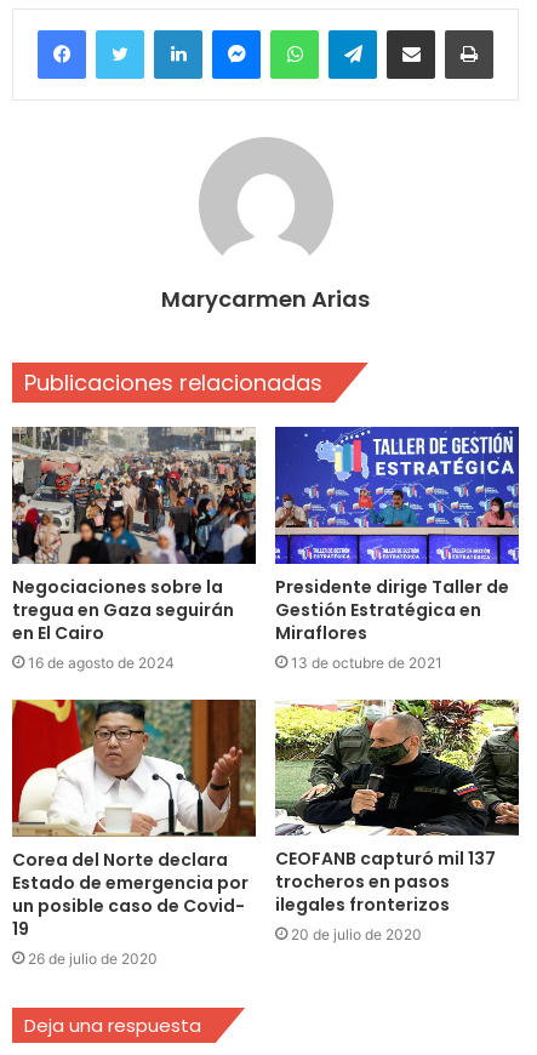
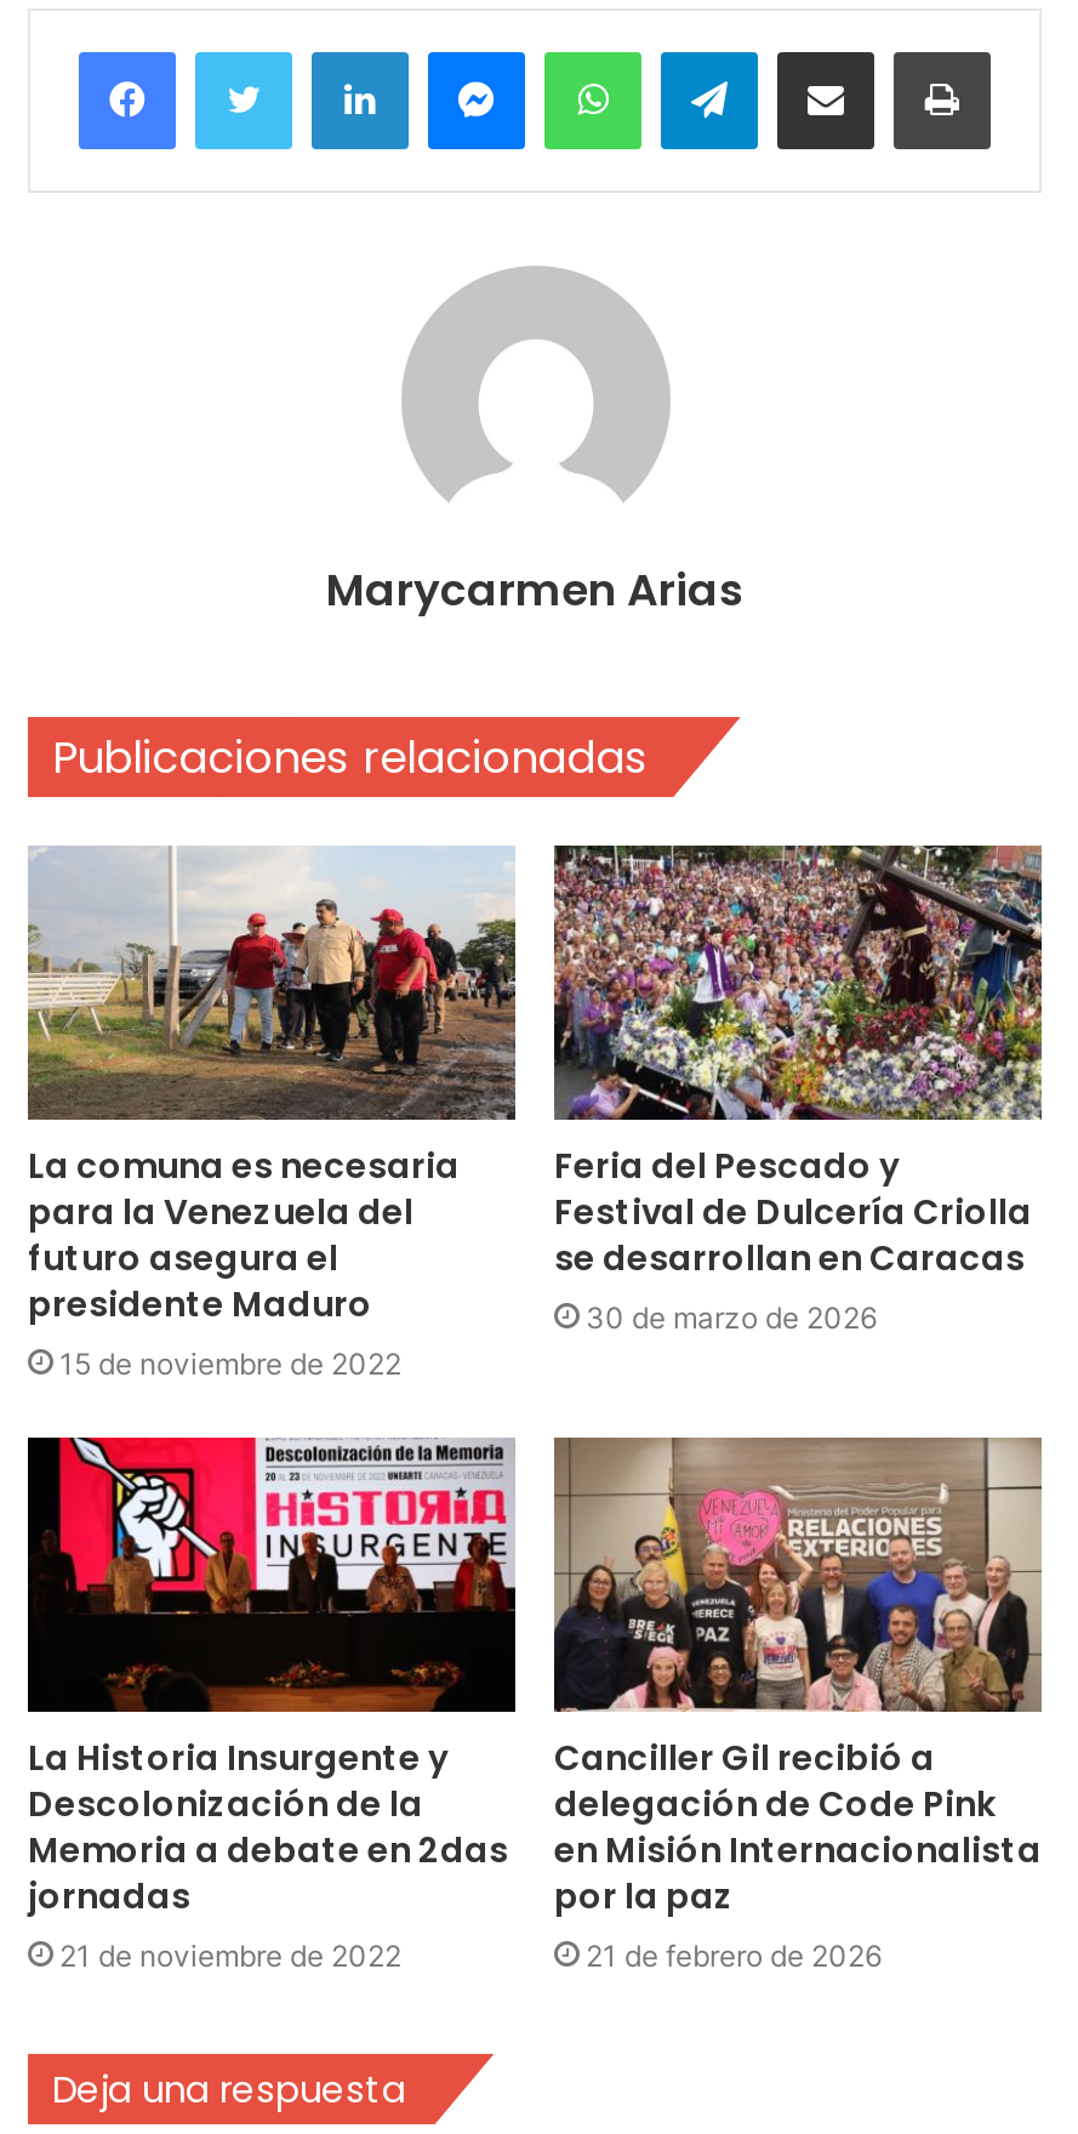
[11,427,257,672] [image] | Negociaciones sobre la | tregua en Gaza seguirán | en El Cairo | 16 de agosto de 2024 -> [28,848,515,1382] [image] | La comuna es necesaria | para la Venezuela del | futuro asegura el | presidente Maduro | 15 de noviembre de 2022
[274,426,520,672] [image] | Presidente dirige Taller de | Gestión Estratégica en | Miraflores | 13 de octubre de 2021 -> [552,843,1044,1336] [image] | Feria del Pescado y | Festival de Dulcería Criolla | se desarrollan en Caracas | 30 de marzo de 2026
[11,698,257,968] [image] | Corea del Norte declara | Estado de emergencia por | un posible caso de Covid- | 19 | 26 de julio de 2020 -> [25,1435,518,1975] [image] | La Historia Insurgente y | Descolonización de la | Memoria a debate en 2das | jornadas | 21 de noviembre de 2022
[274,700,519,943] [image] | CEOFANB capturó mil 137 | trocheros en pasos | ilegales fronterizos | 20 de julio de 2020 -> [552,1435,1042,1975] [image] | Canciller Gil recibió a | delegación de Code Pink | en Misión Internacionalista | por la paz | 21 de febrero de 2026

